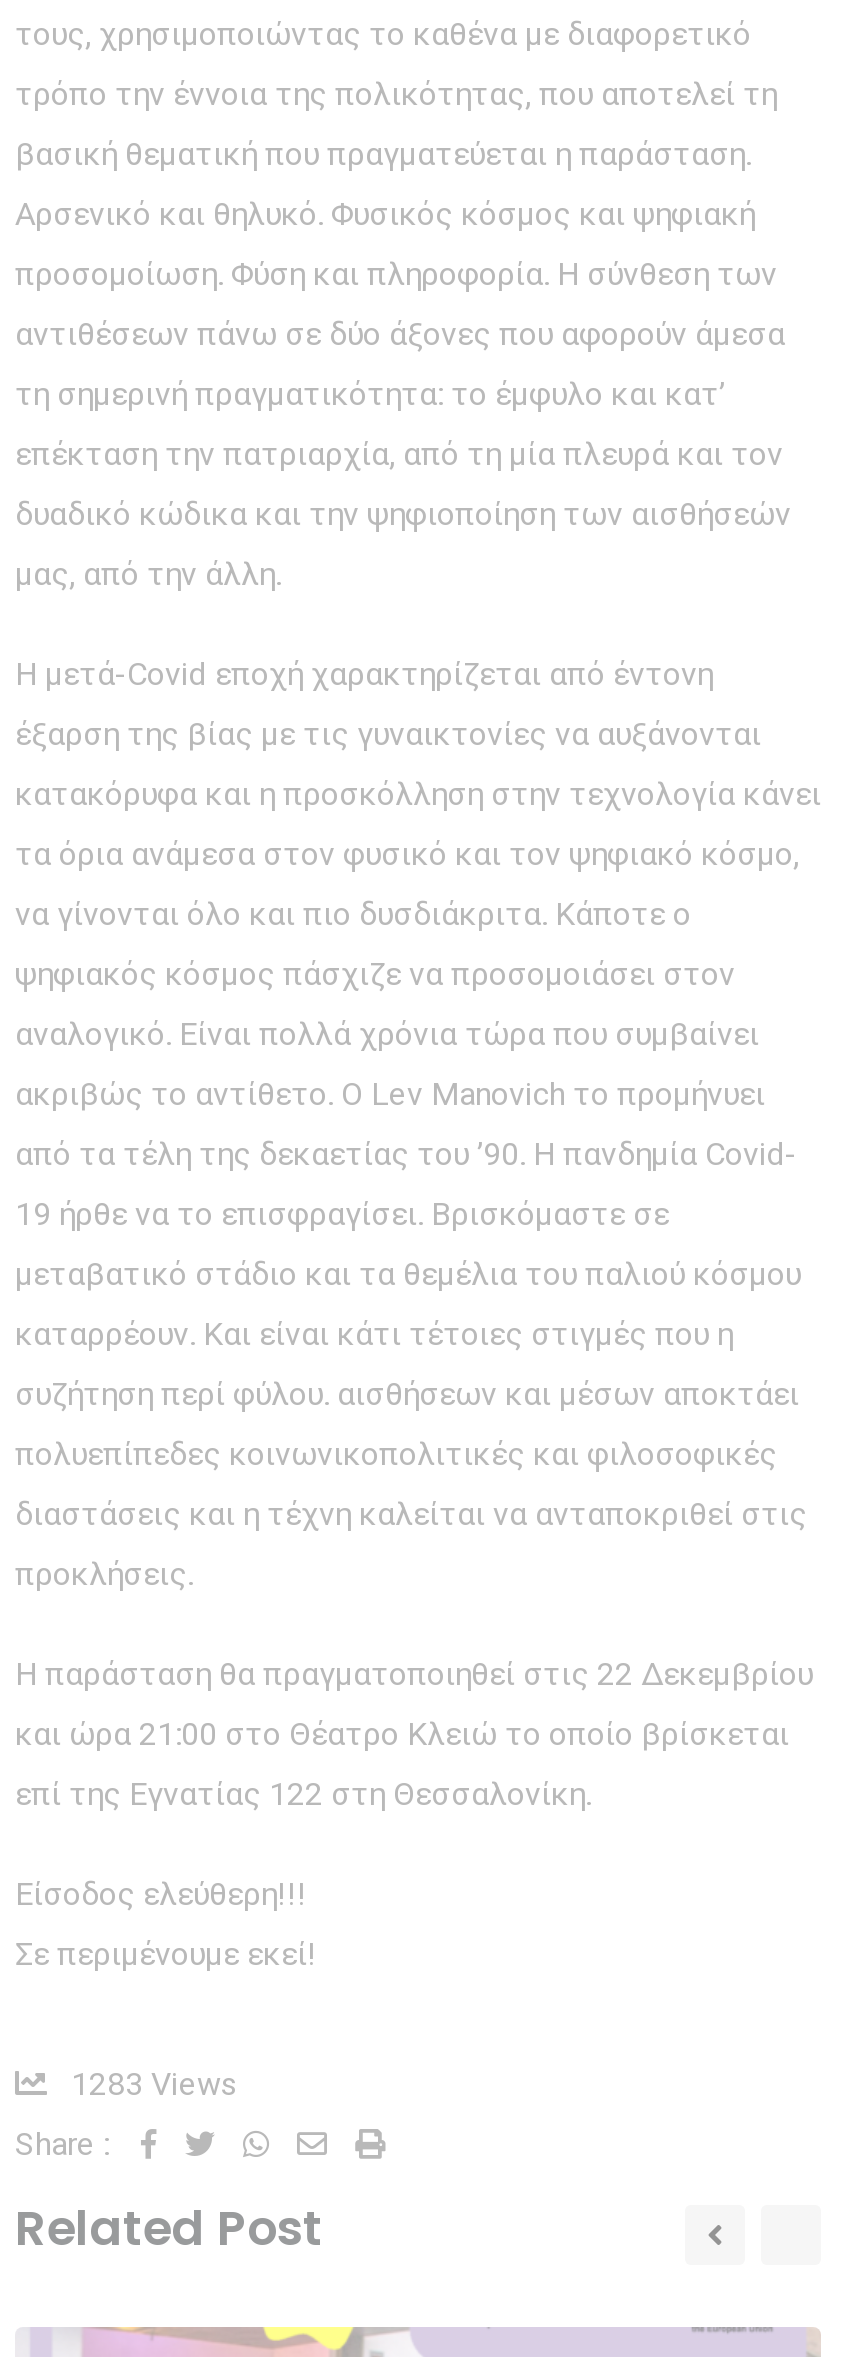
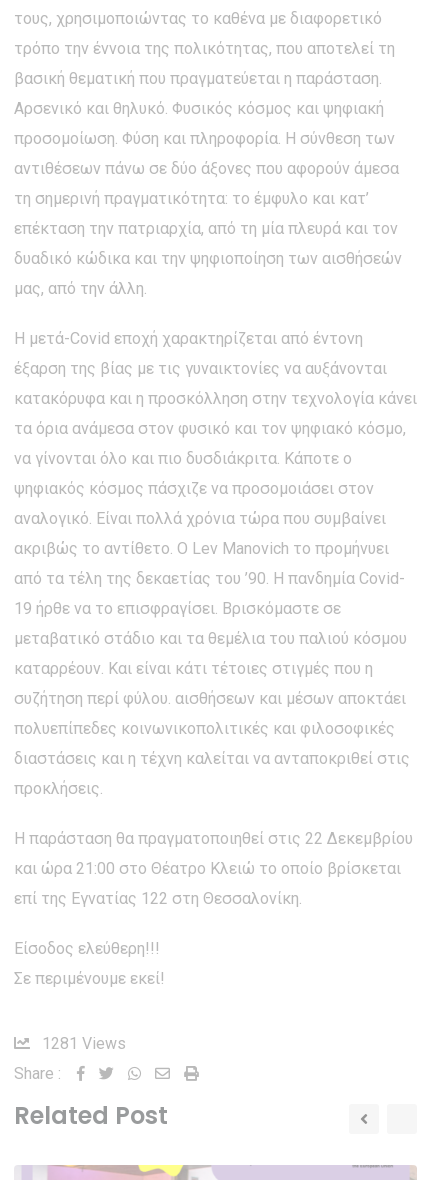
[71,2065,239,2103] 1283 Views -> [42,1034,126,1053] 1281 Views

